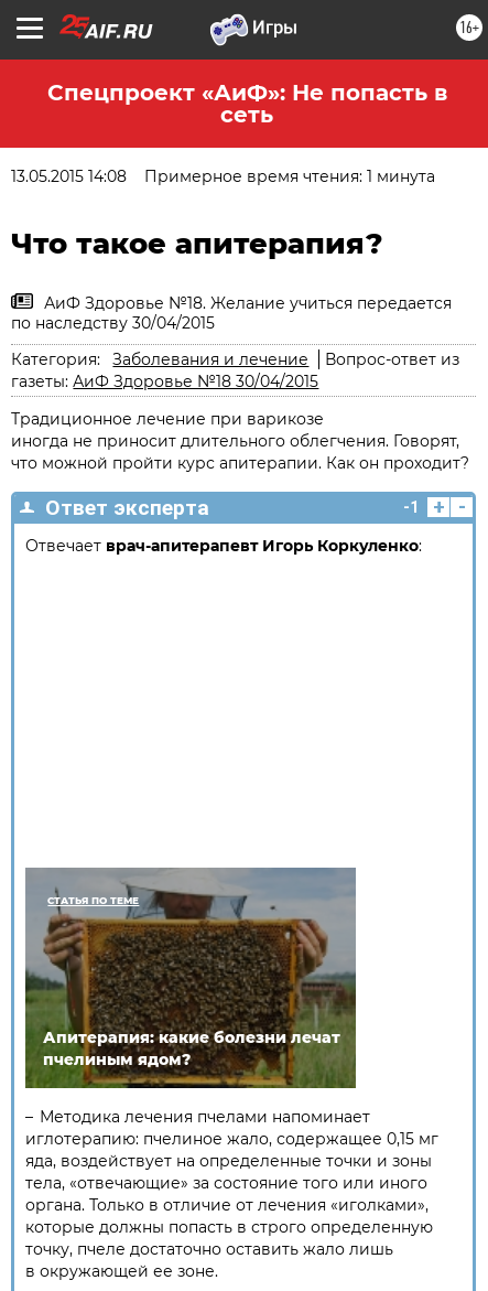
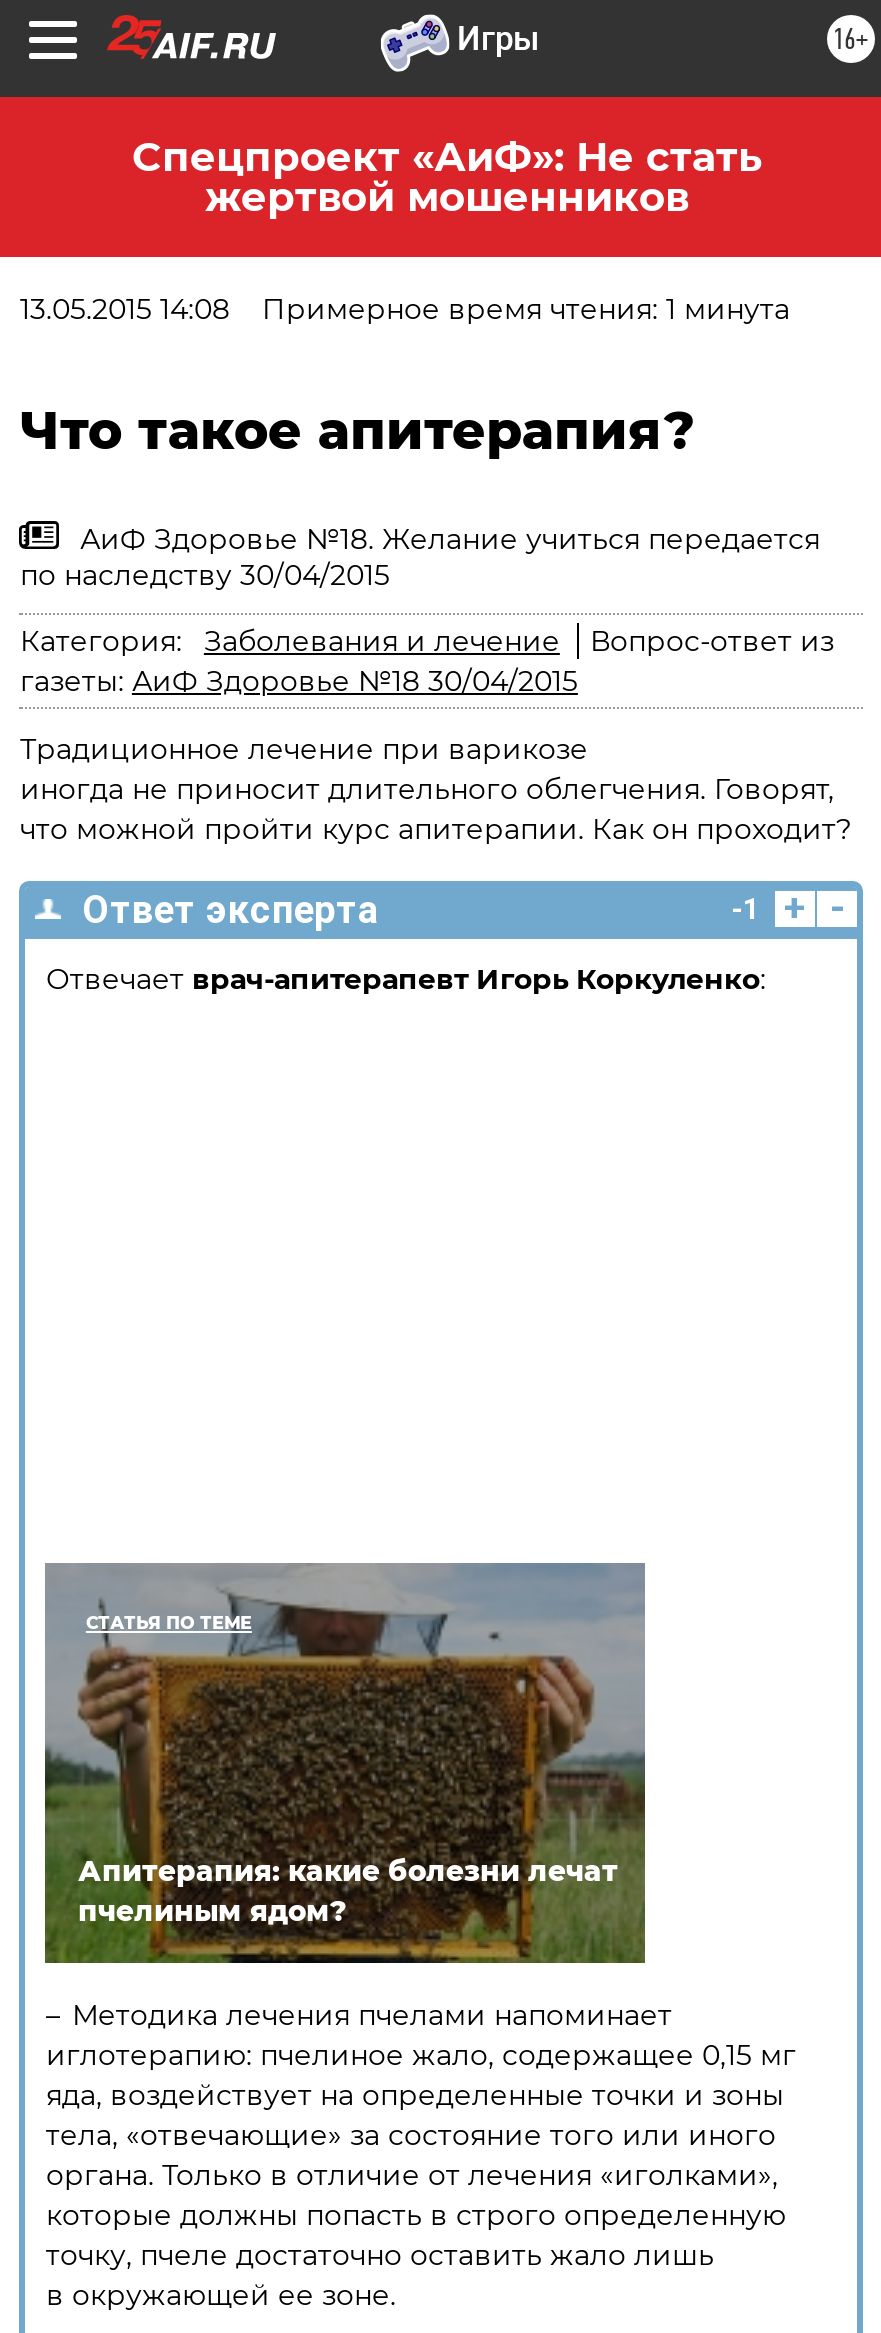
[47,79,447,128] Спецпроект «АиФ»: Не попасть в | сеть -> [132,133,762,221] Спецпроект «АиФ»: Не стать | жертвой мошенников

